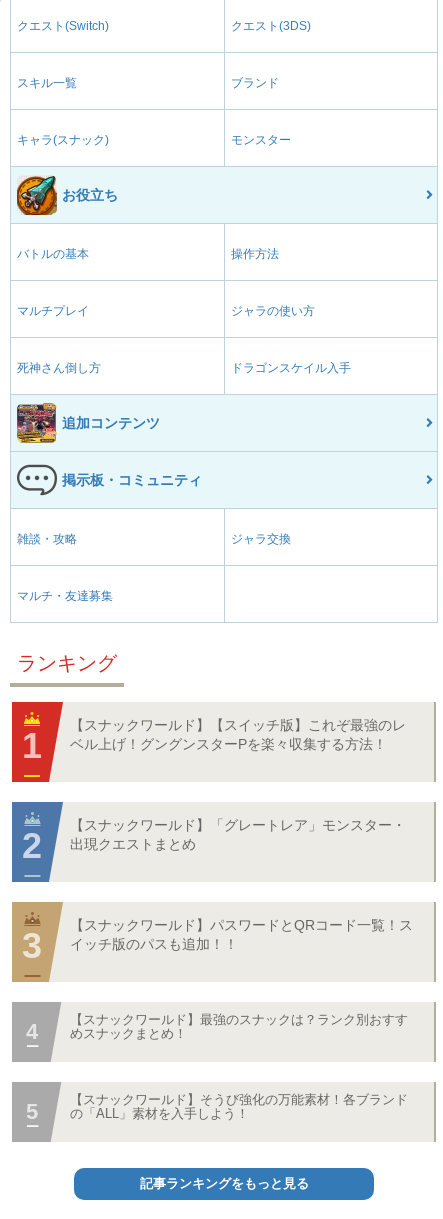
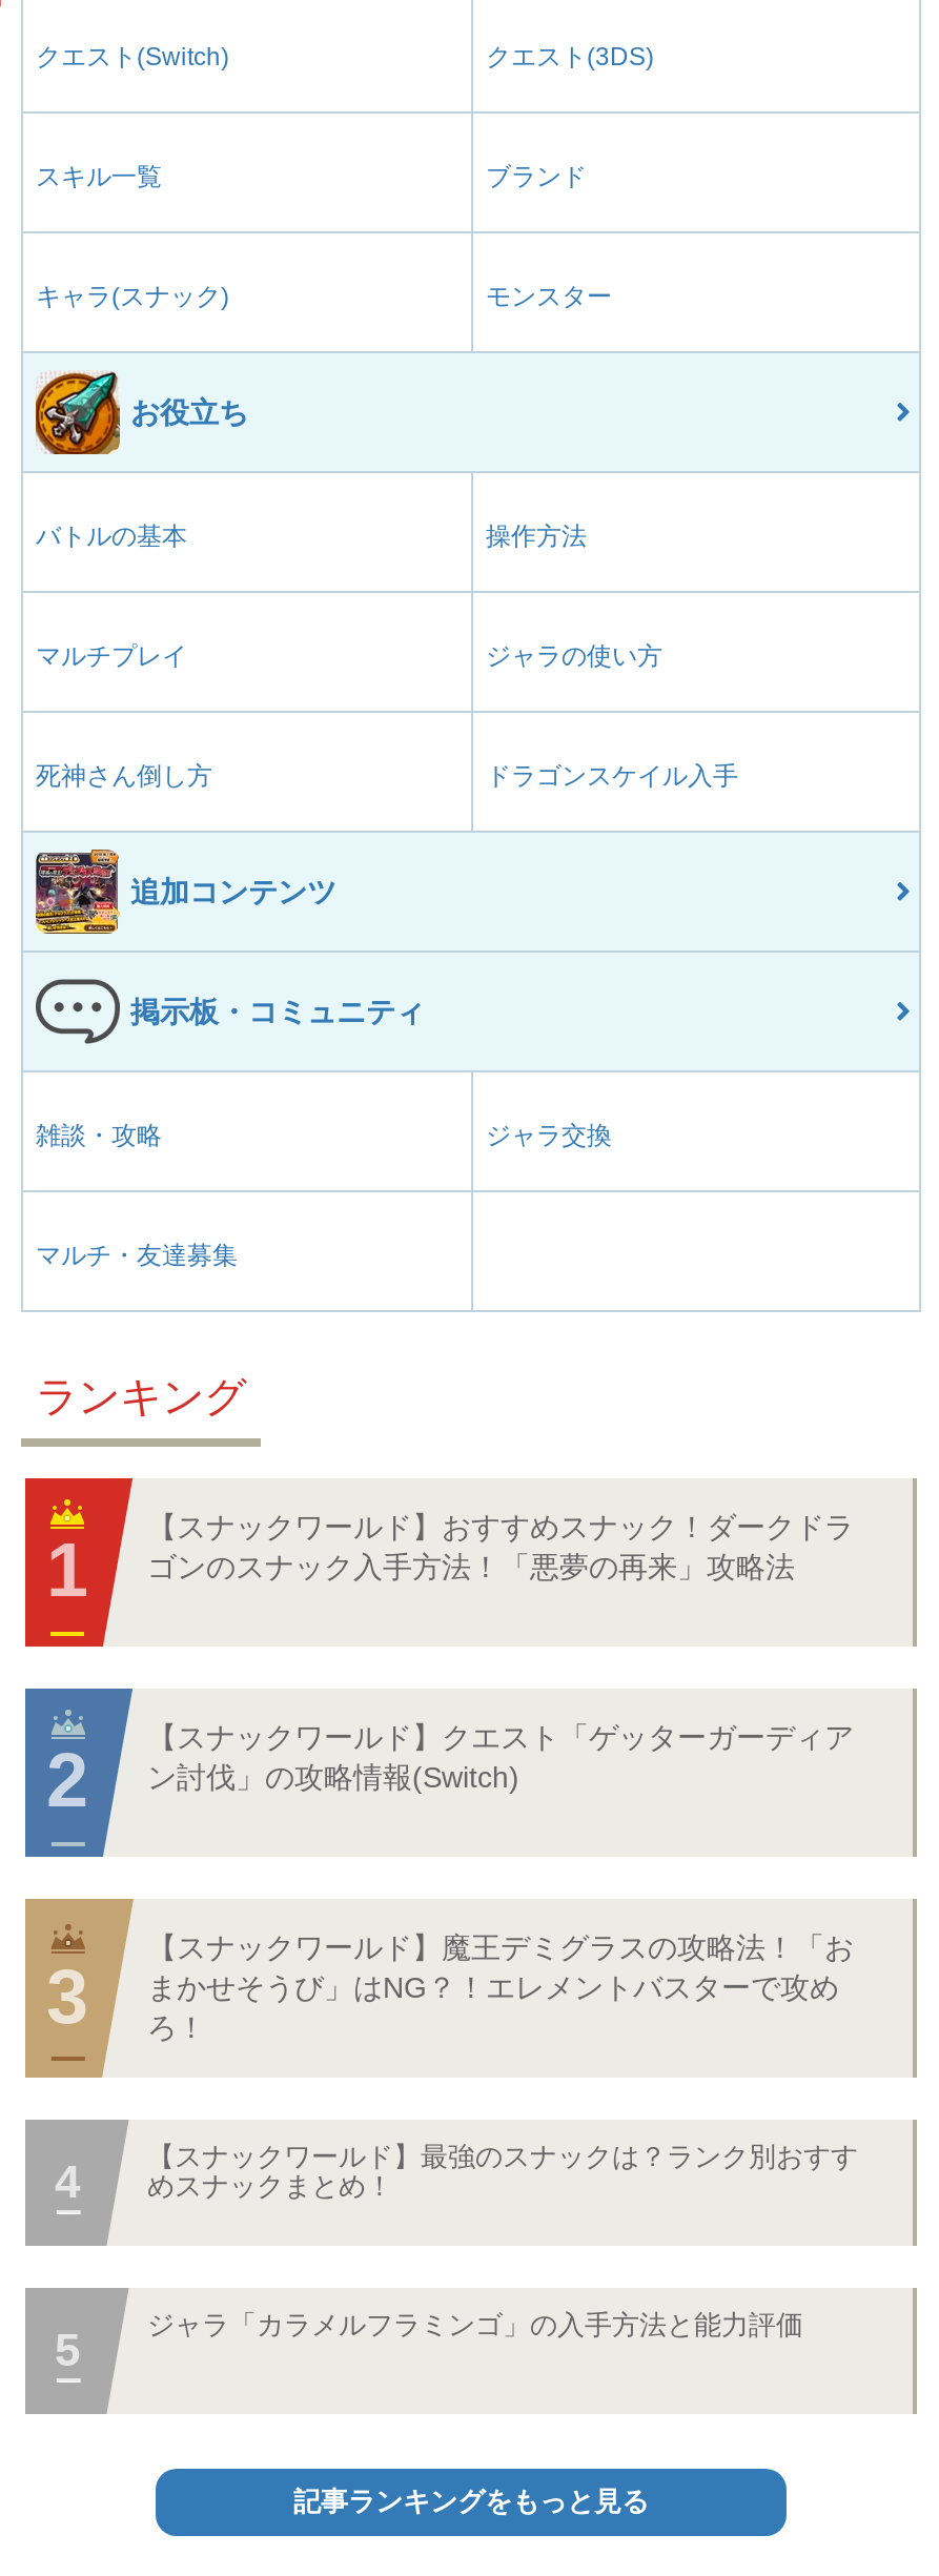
[70,717,406,752] 【スナックワールド】【スイッチ版】これぞ最強のレ | ベル上げ！グングンスターPを楽々収集する方法！ -> [147,1510,854,1584] 【スナックワールド】おすすめスナック！ダークドラ | ゴンのスナック入手方法！「悪夢の再来」攻略法
[70,817,406,852] 【スナックワールド】「グレートレア」モンスター・ | 出現クエストまとめ -> [147,1721,854,1794] 【スナックワールド】クエスト「ゲッターガーディア | ン討伐」の攻略情報(Switch)
[70,917,413,952] 【スナックワールド】パスワードとQRコード一覧！ス | イッチ版のパスも追加！！ -> [147,1931,854,2045] 【スナックワールド】魔王デミグラスの攻略法！「お | まかせそうび」はNG？！エレメントバスターで攻め | ろ！
[70,1092,408,1121] 【スナックワールド】そうび強化の万能素材！各ブランド | の「ALL」素材を入手しよう！ -> [147,2310,803,2341] ジャラ「カラメルフラミンゴ」の入手方法と能力評価

